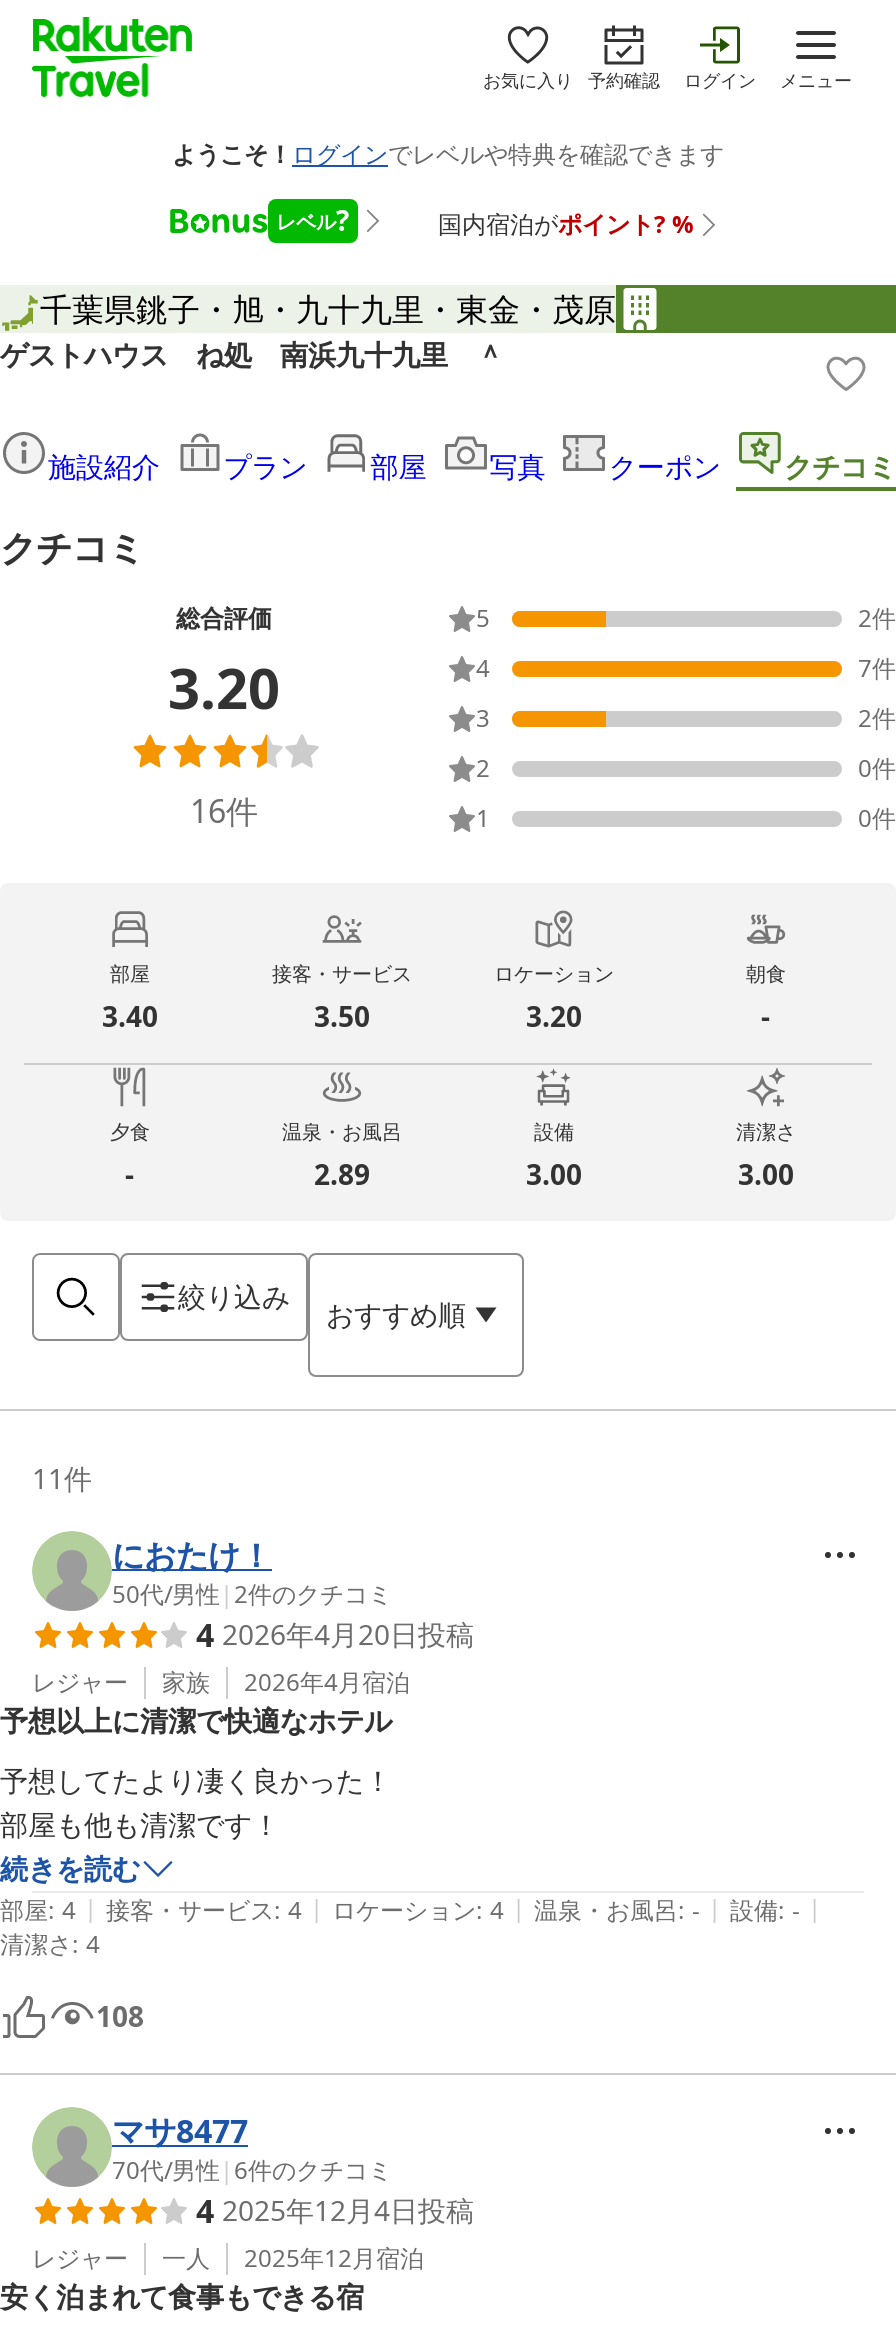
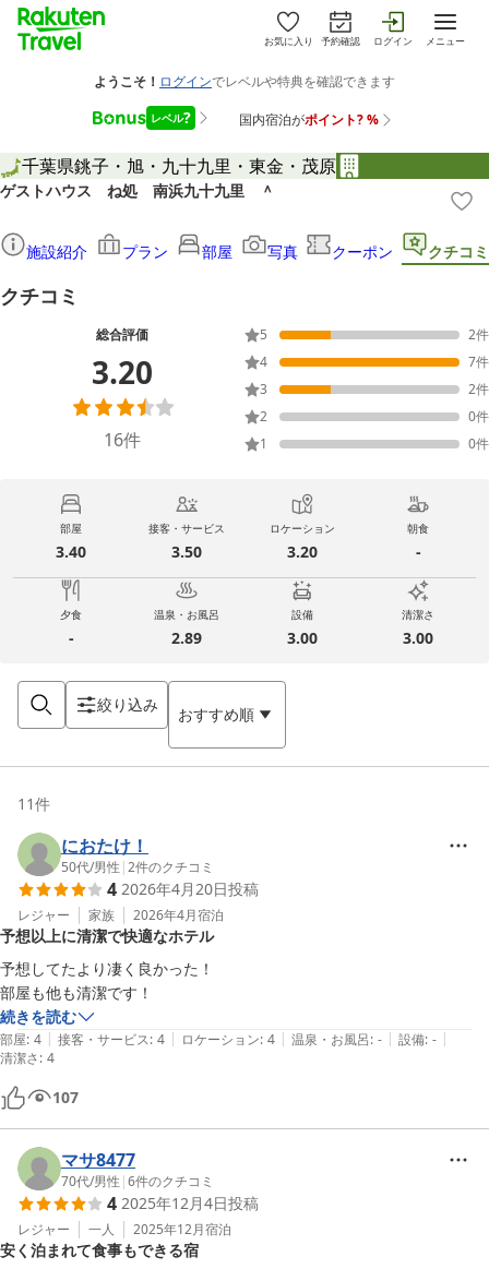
[96,1997,144,2035] 108 -> [52,1087,79,1108] 107

